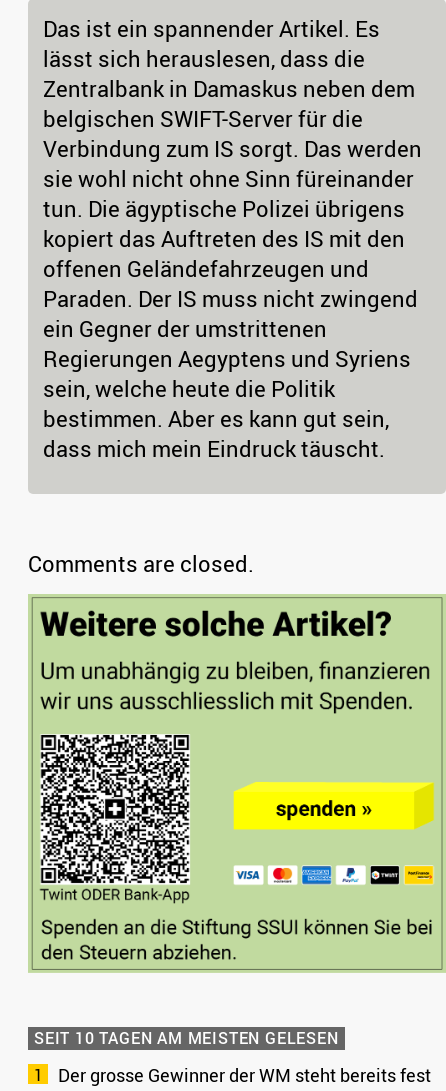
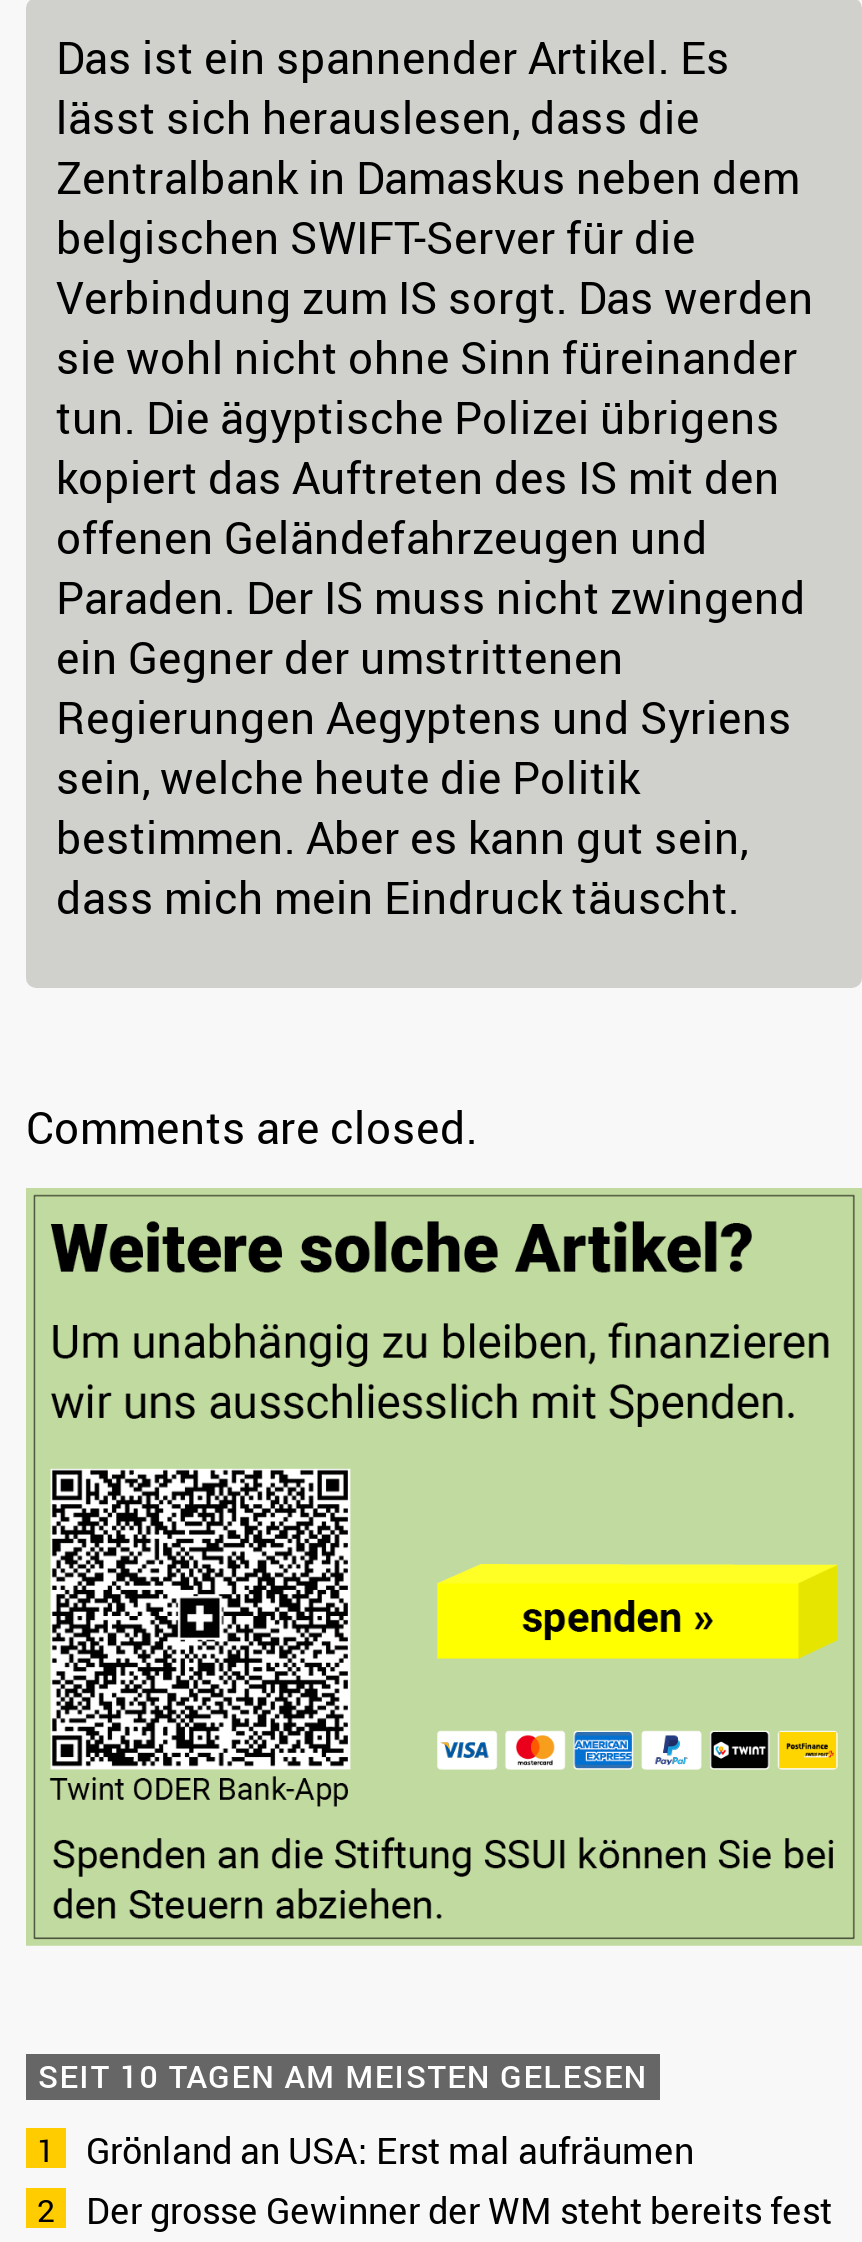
none -> [86,2127,694,2175] Grönland an USA: Erst mal aufräumen

